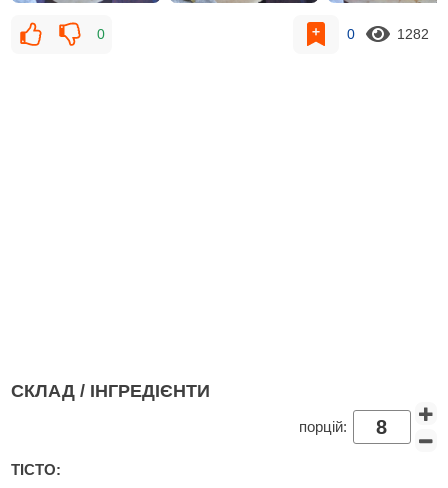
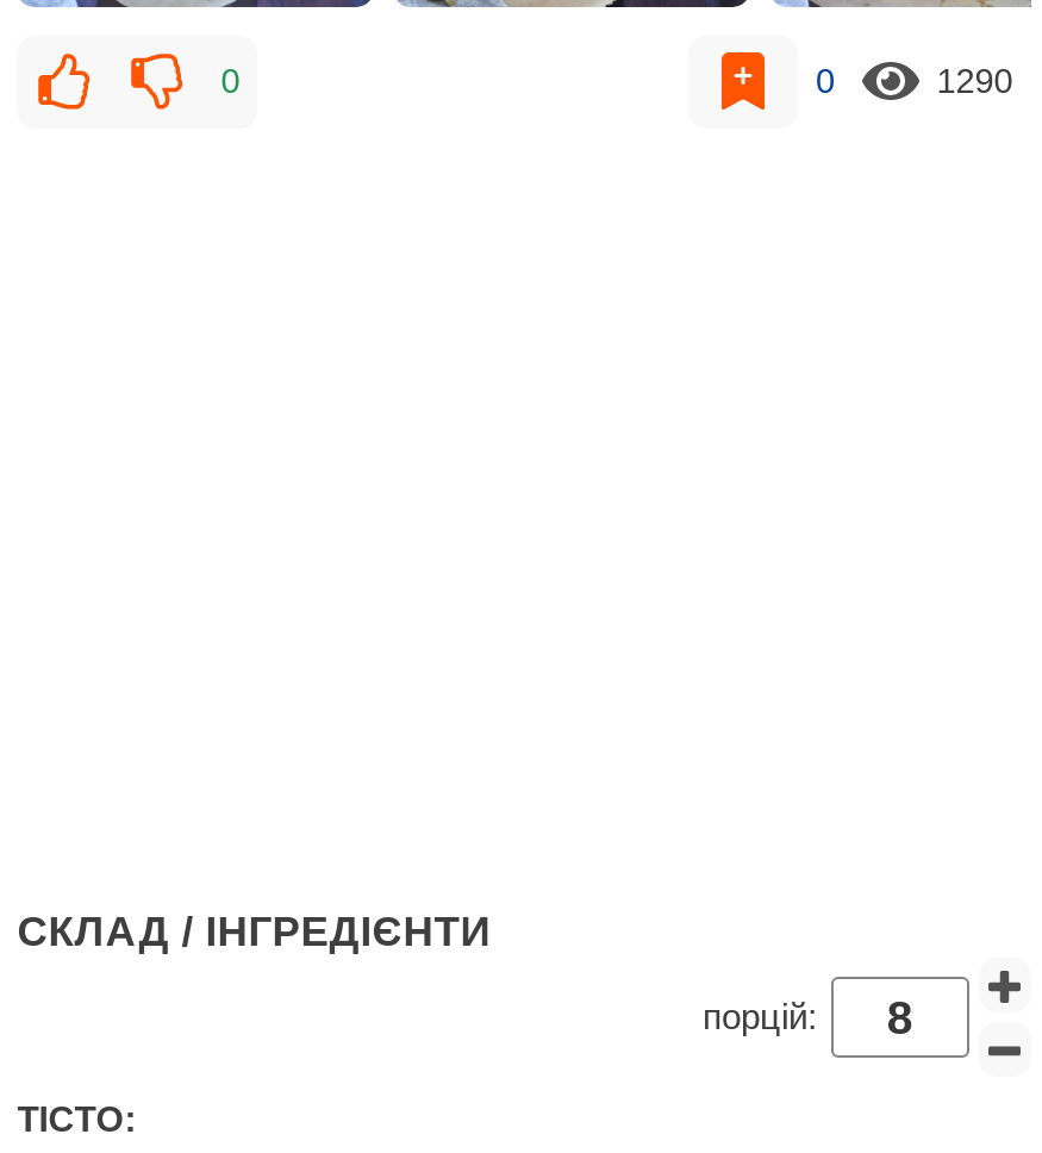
[397,26,429,42] 1282 -> [936,62,1013,100] 1290

